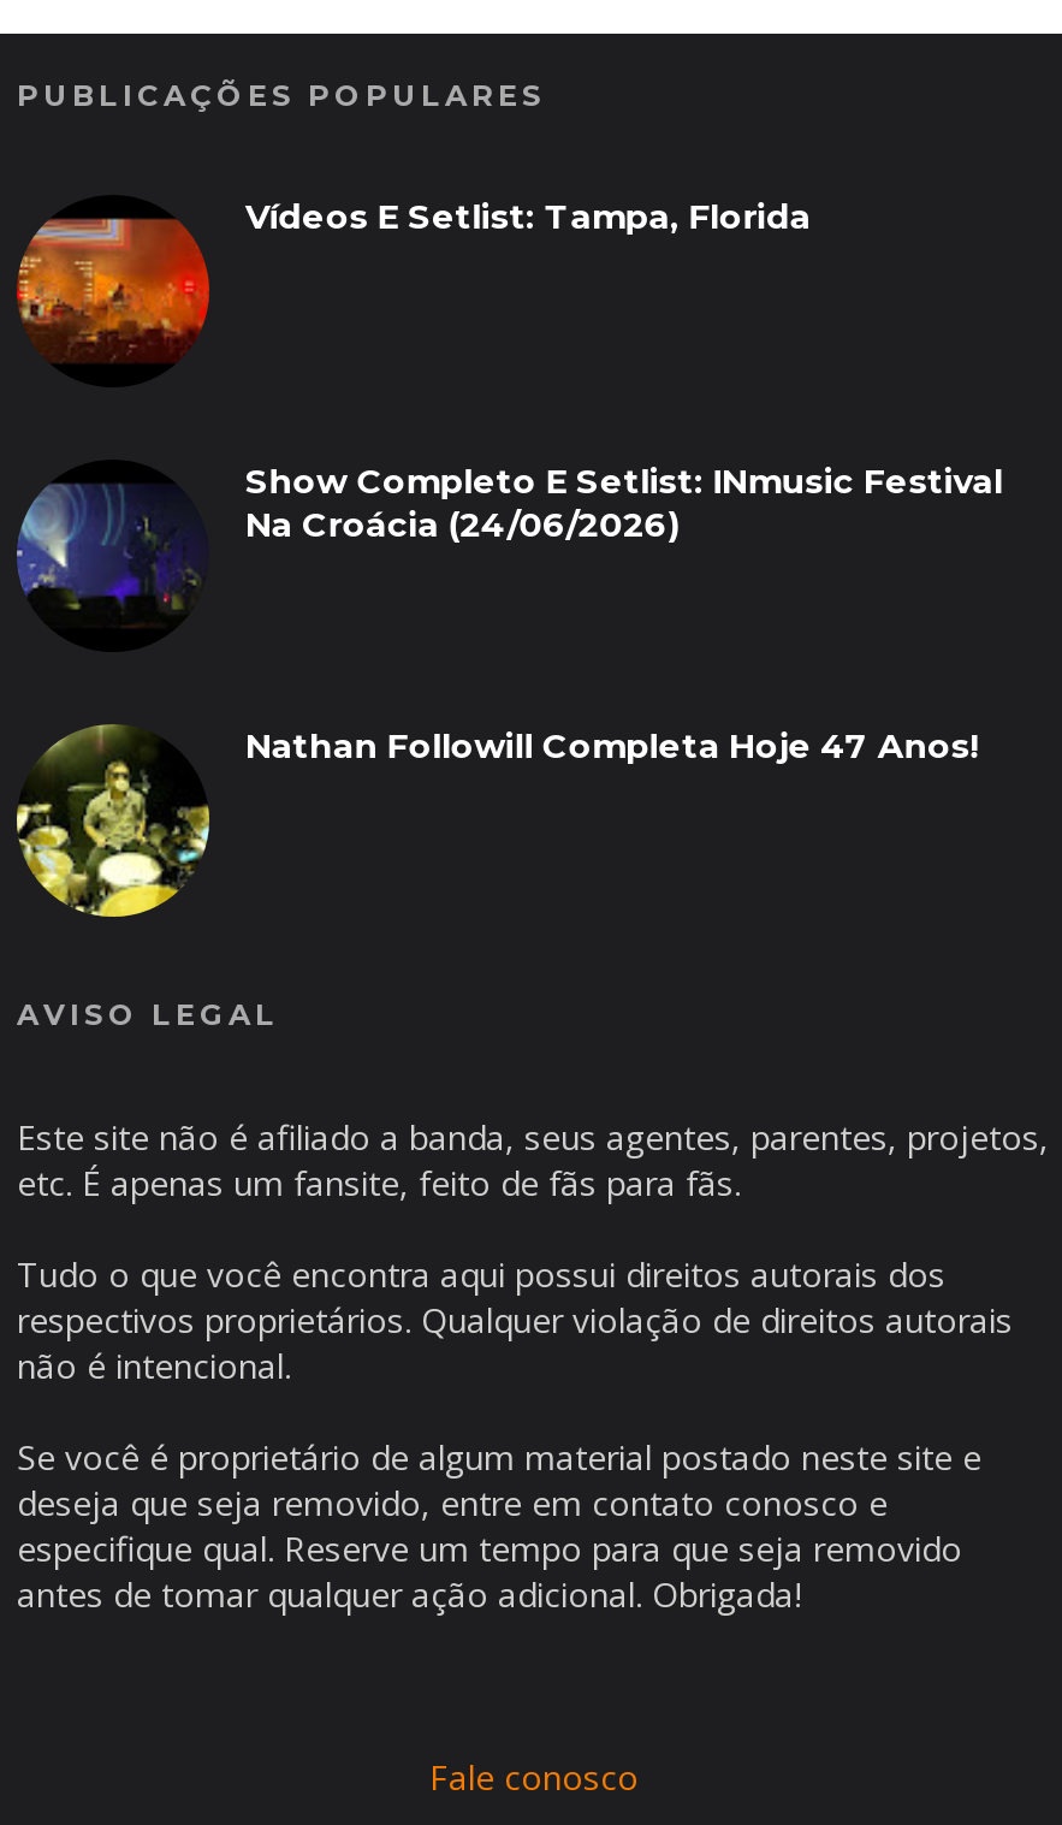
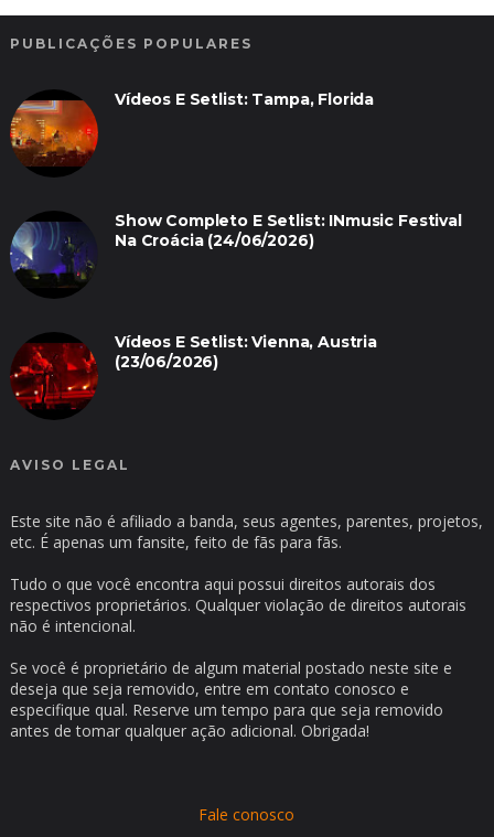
[14,722,979,919] [image] | Nathan Followill Completa Hoje 47 Anos! -> [10,332,377,420] [image] | Vídeos E Setlist: Vienna, Austria | (23/06/2026)

